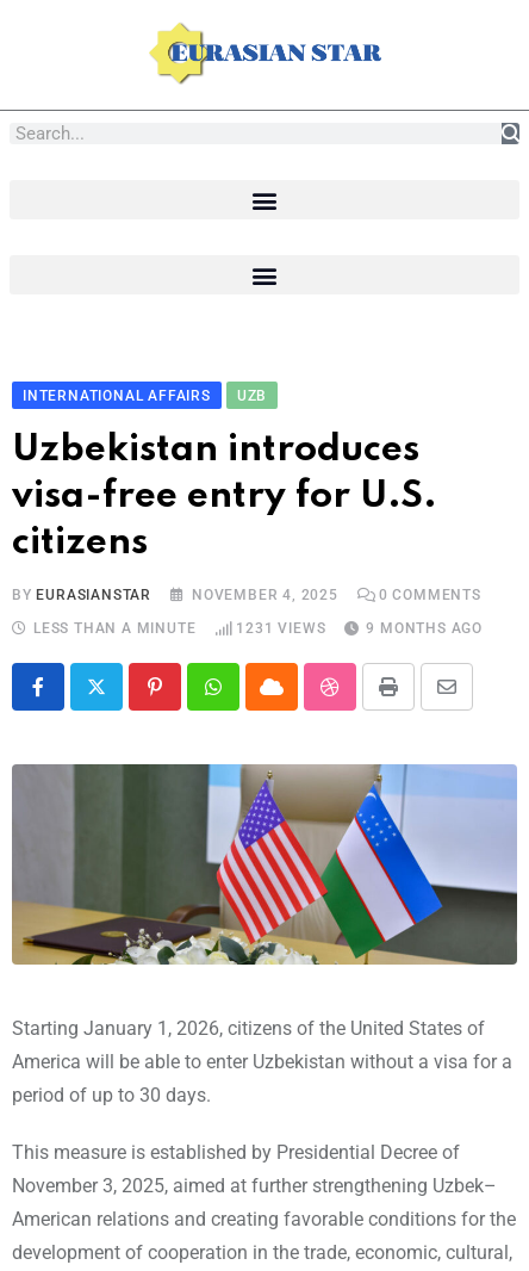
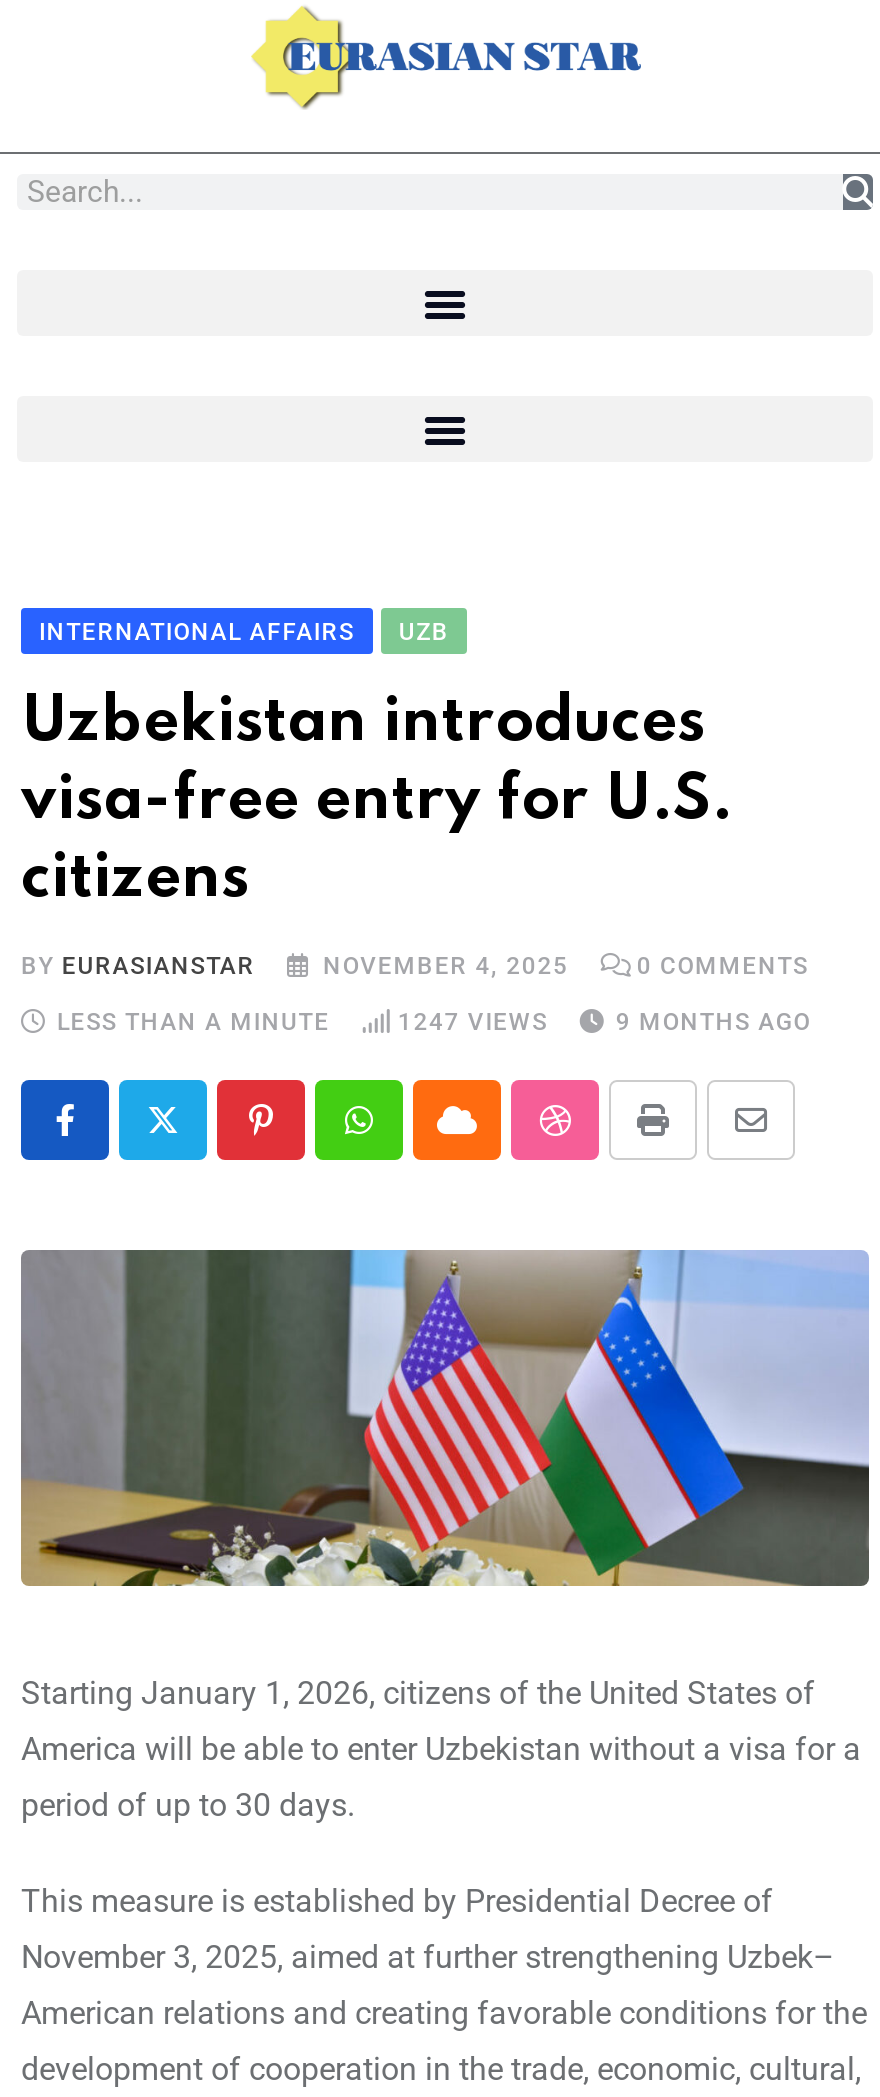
[236,620,326,637] 1231 VIEWS -> [398,1008,548,1036] 1247 VIEWS

